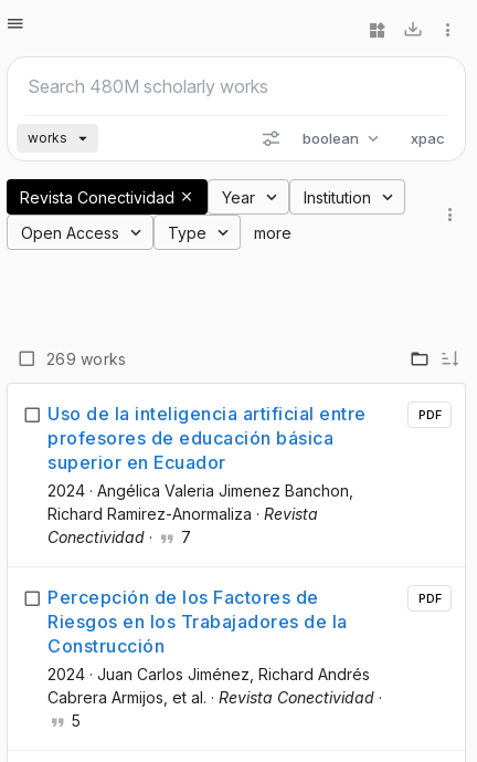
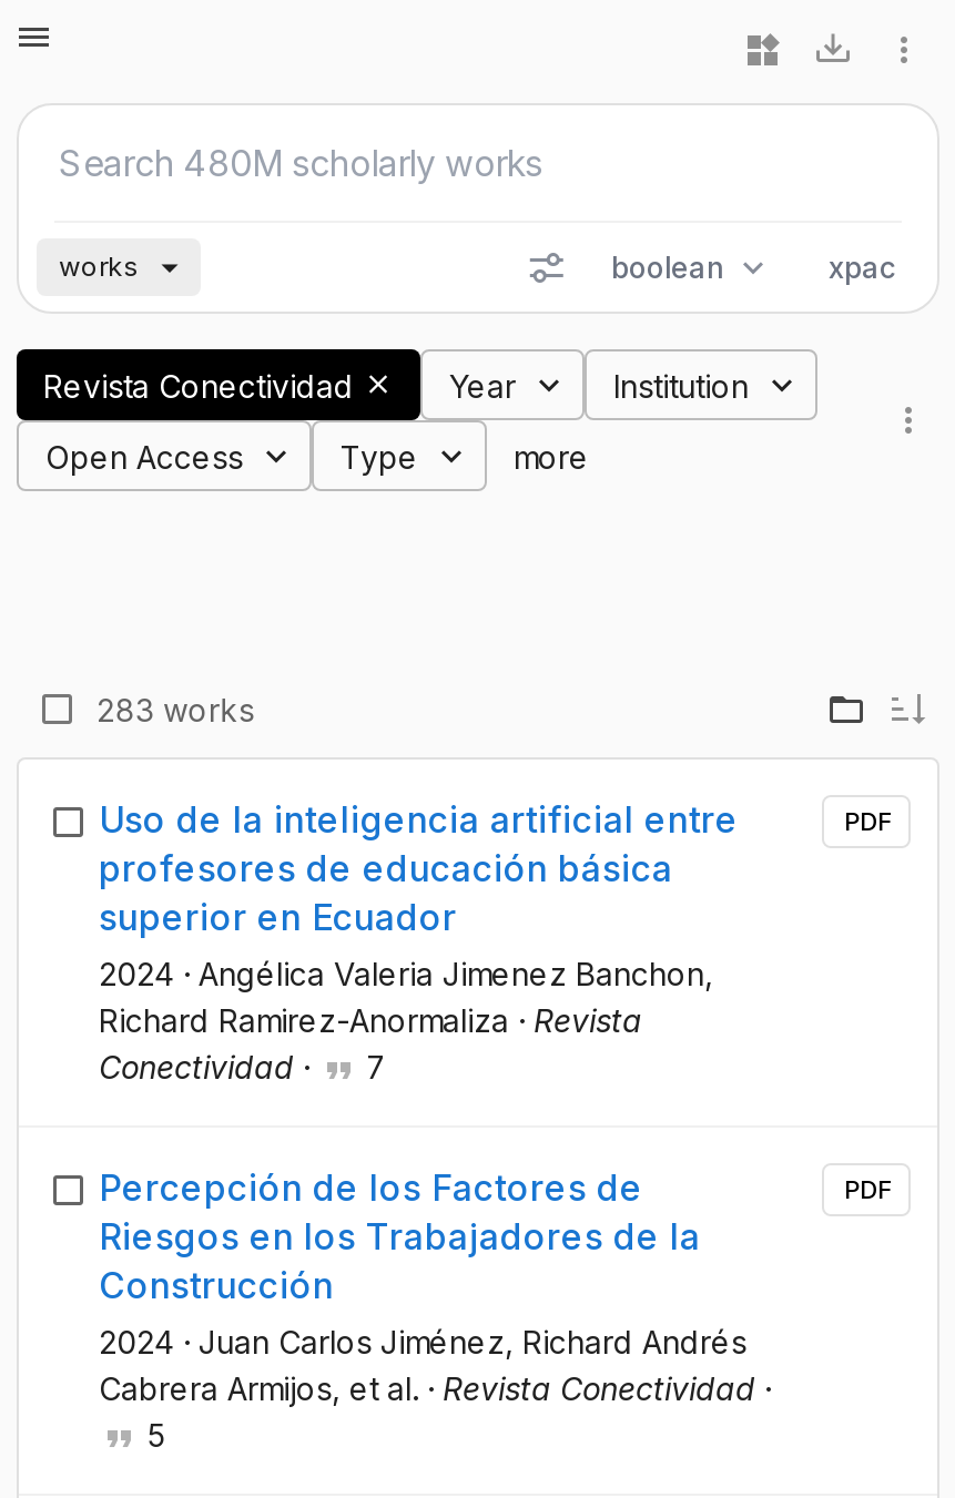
[46,349,126,368] 269 works -> [96,690,254,727] 283 works

